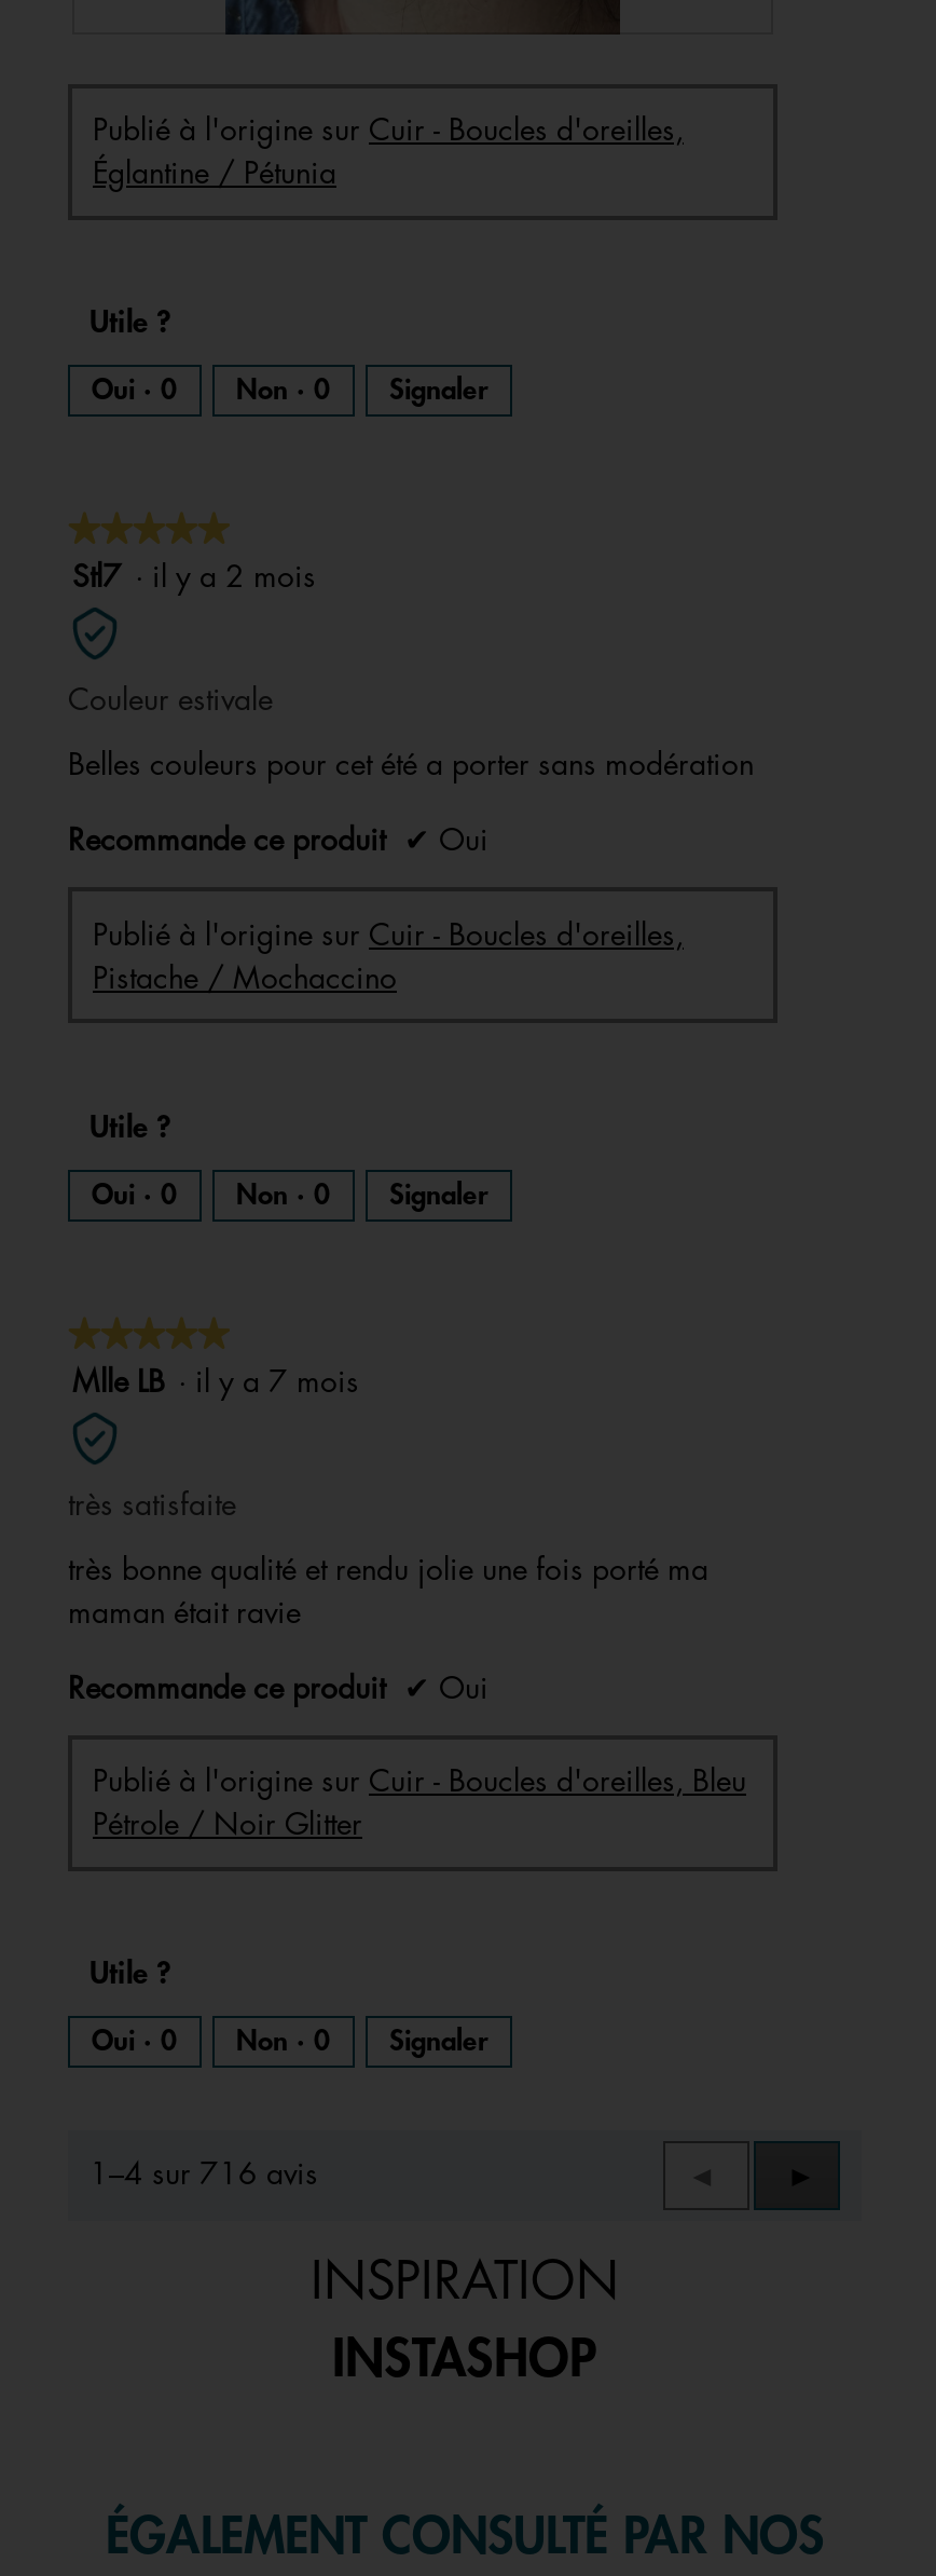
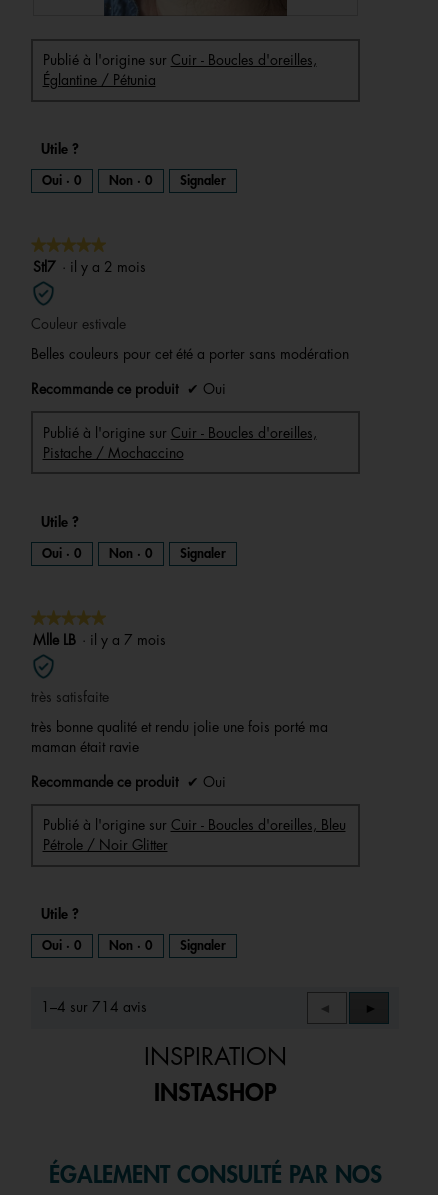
[90,2159,335,2189] 1–4 sur 716 avis -> [41,1000,155,1014] 1–4 sur 714 avis

